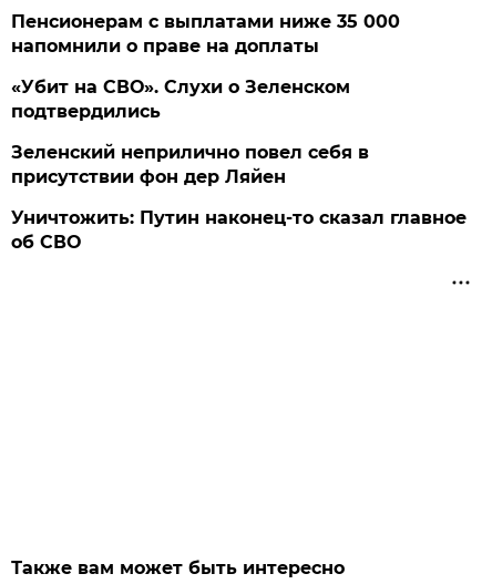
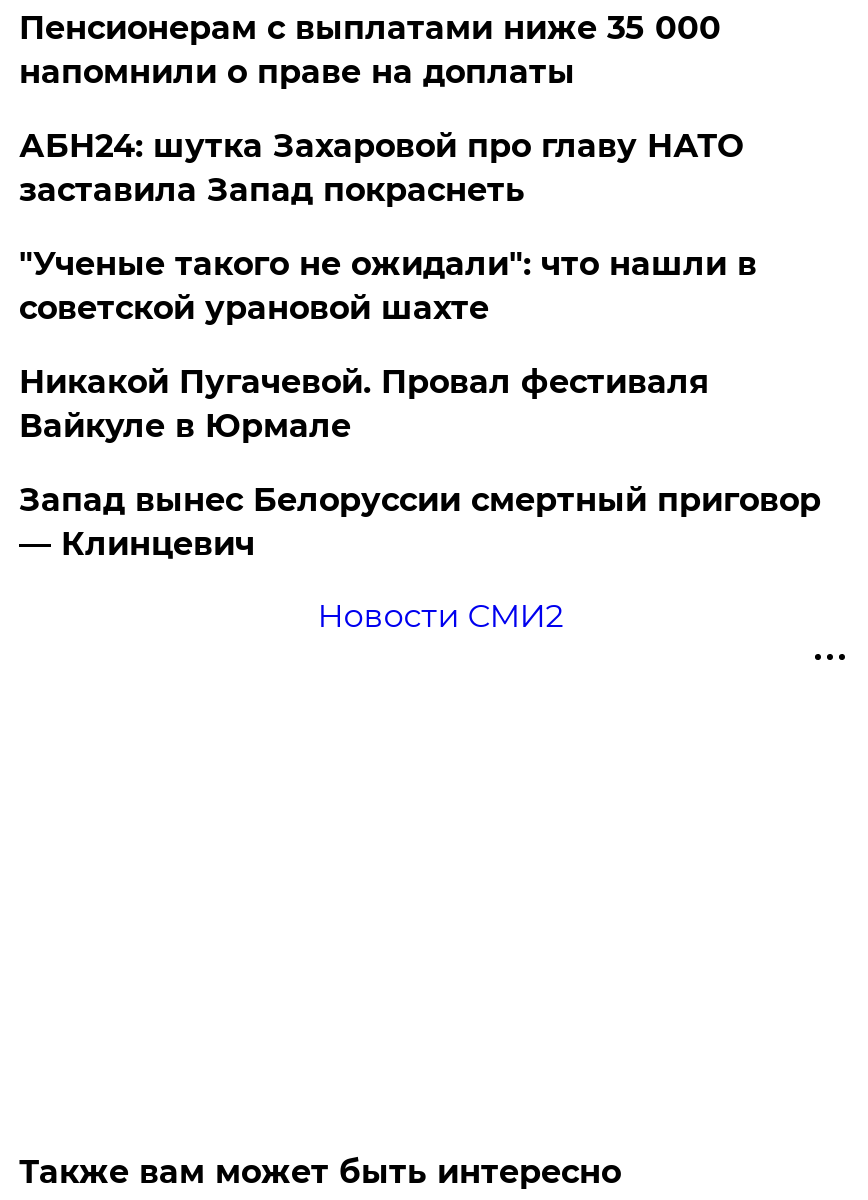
[12,76,467,253] «Убит на СВО». Слухи о Зеленском | подтвердились | Зеленский неприлично повел cебя в | присутствии фон дер Ляйен | Уничтожить: Путин наконец-то сказал главное | об СВО -> [19,127,821,635] АБН24: шутка Захаровой про главу НАТО | заставила Запад покраснеть | "Ученые такого не ожидали": что нашли в | советской урановой шахте | Никакой Пугачевой. Провал фестиваля | Вайкуле в Юрмале | Запад вынес Белоруссии смертный приговор | — Клинцевич | Новости СМИ2

